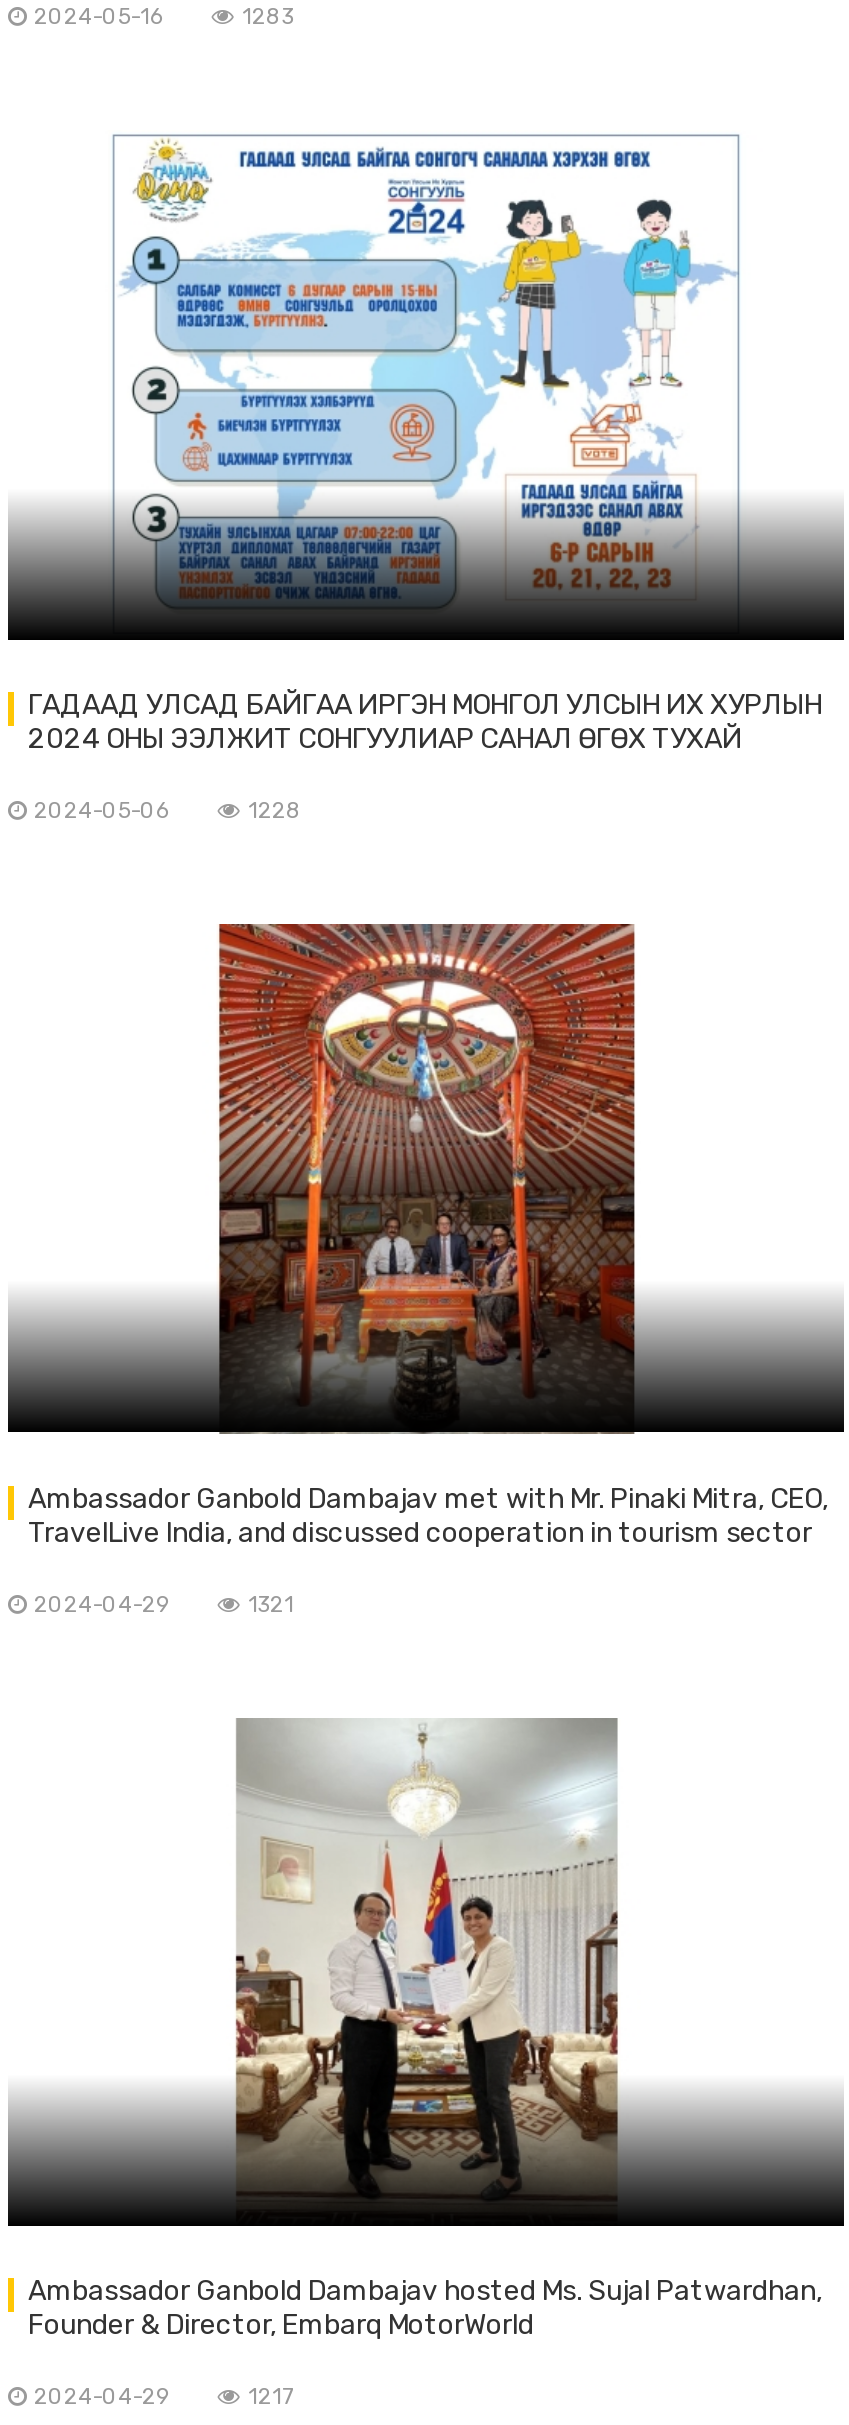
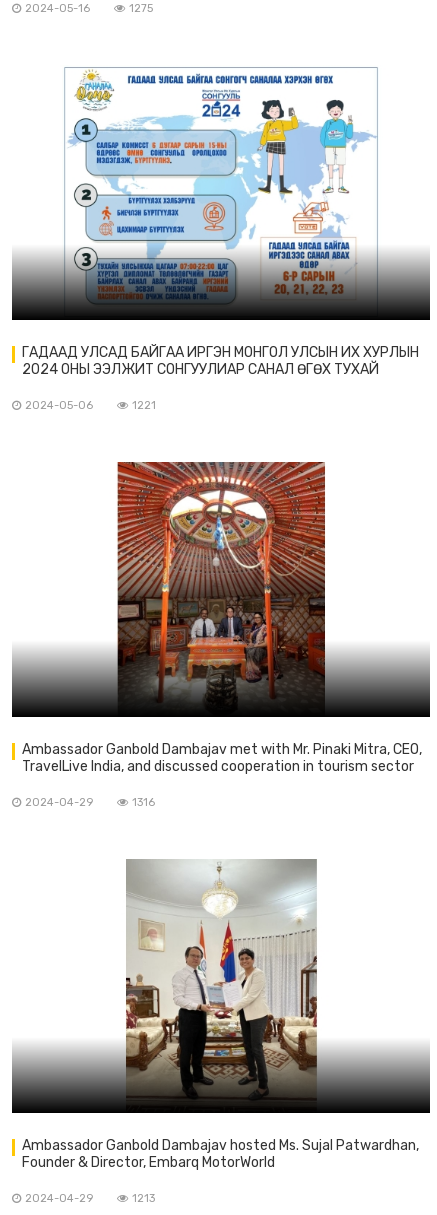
[242,5,294,31] 1283 -> [129,2,153,15] 1275
[248,798,302,824] 1228 -> [132,399,156,412] 1221
[248,1591,294,1617] 1321 -> [132,795,155,808] 1316
[248,2384,294,2410] 1217 -> [132,1192,155,1205] 1213

